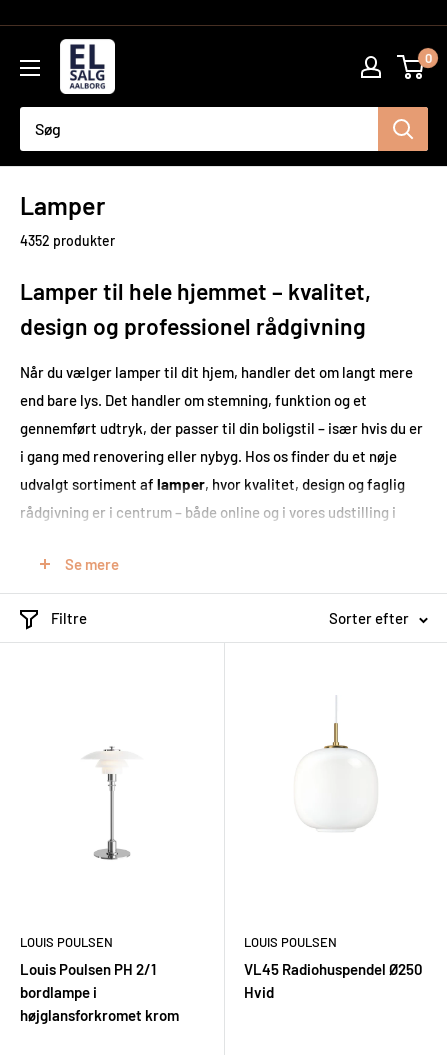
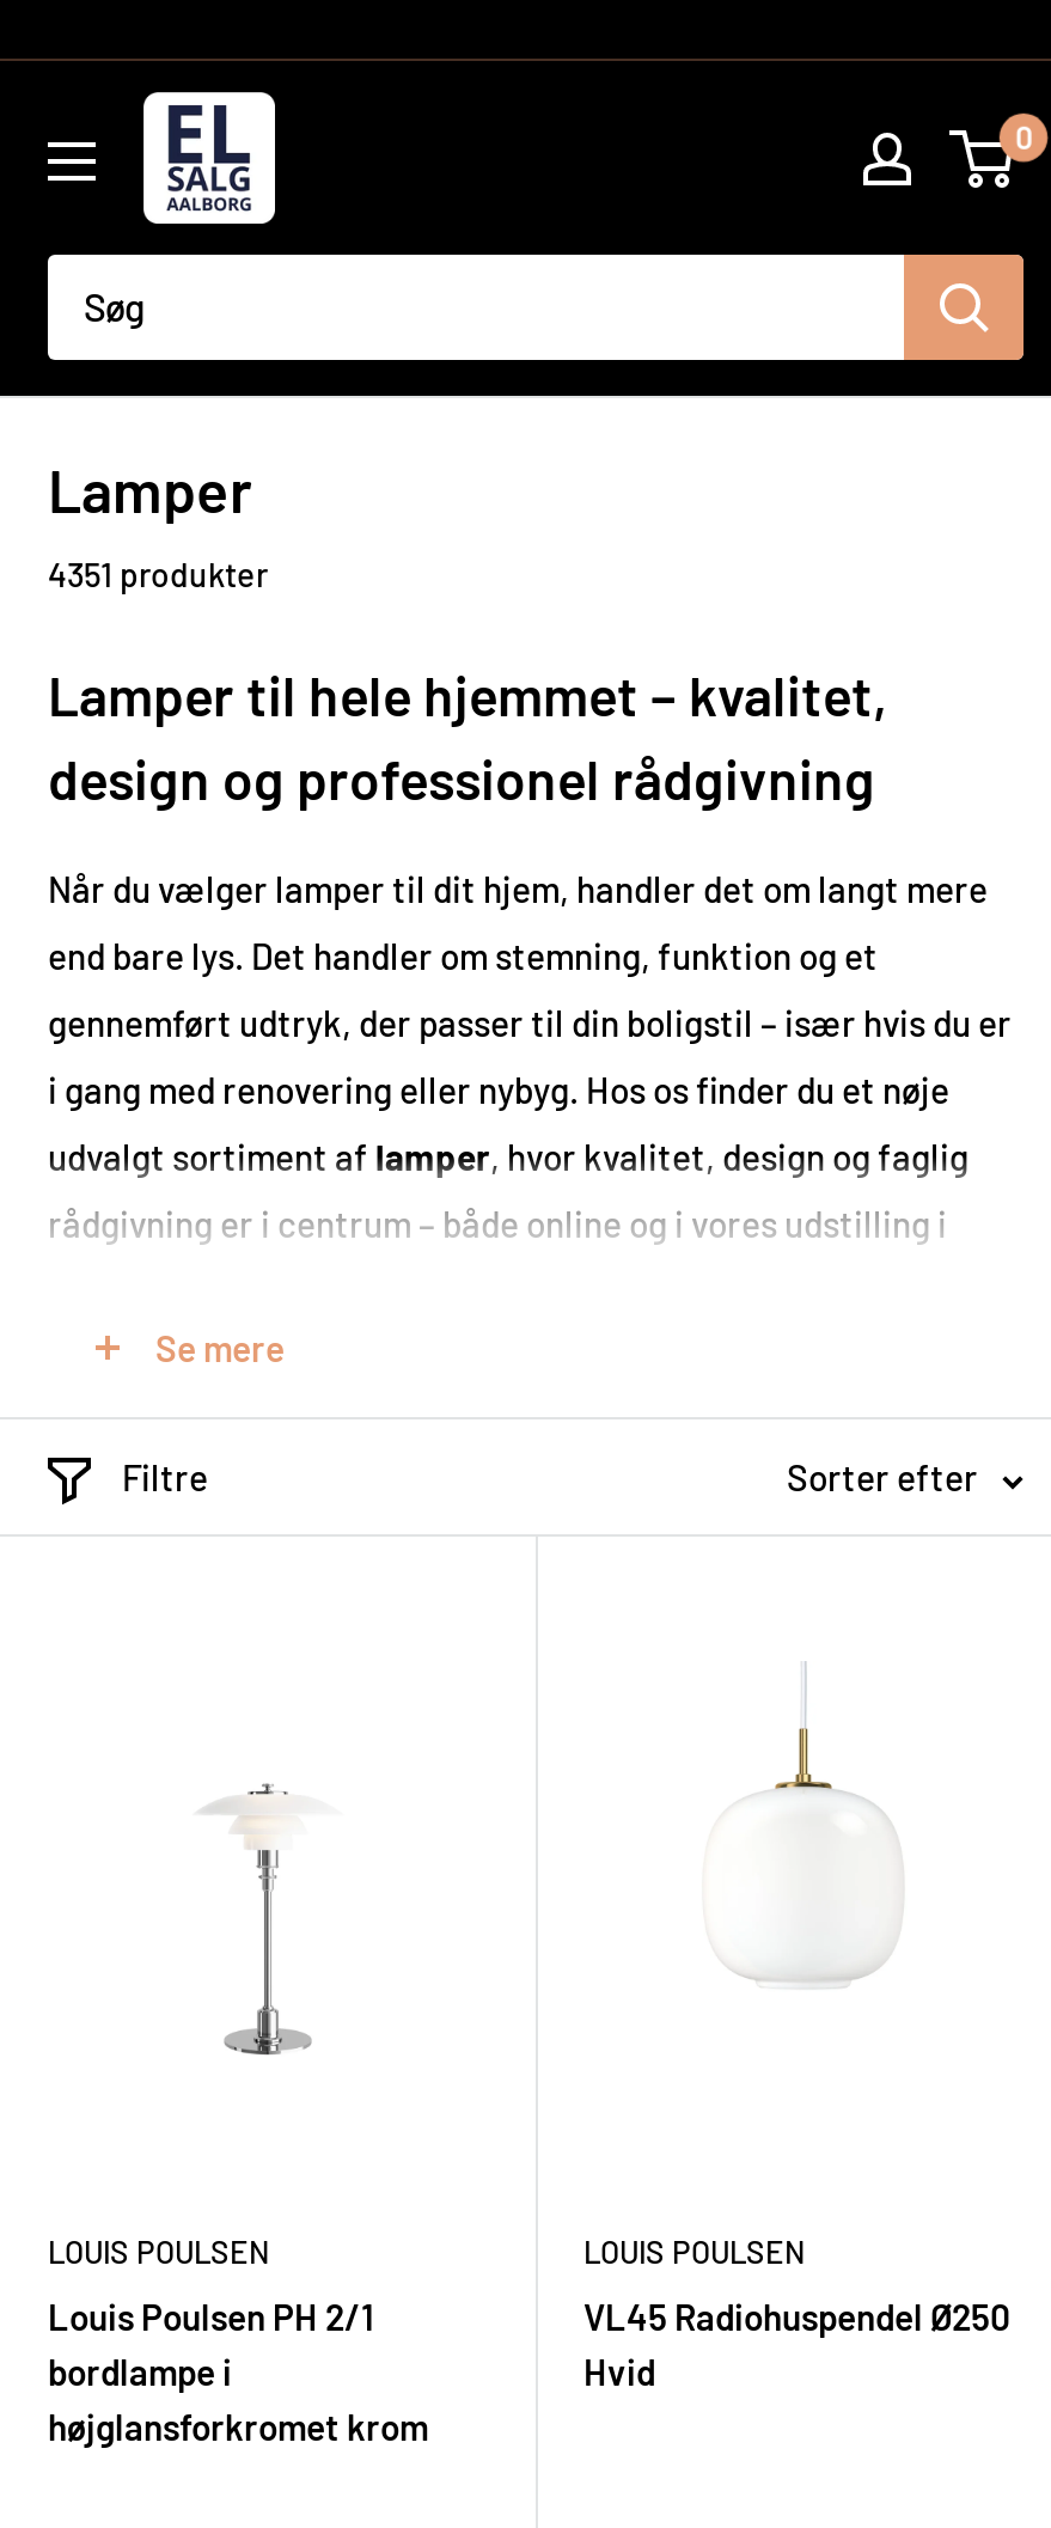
[20,232,115,249] 4352 produkter -> [48,554,268,594] 4351 produkter

